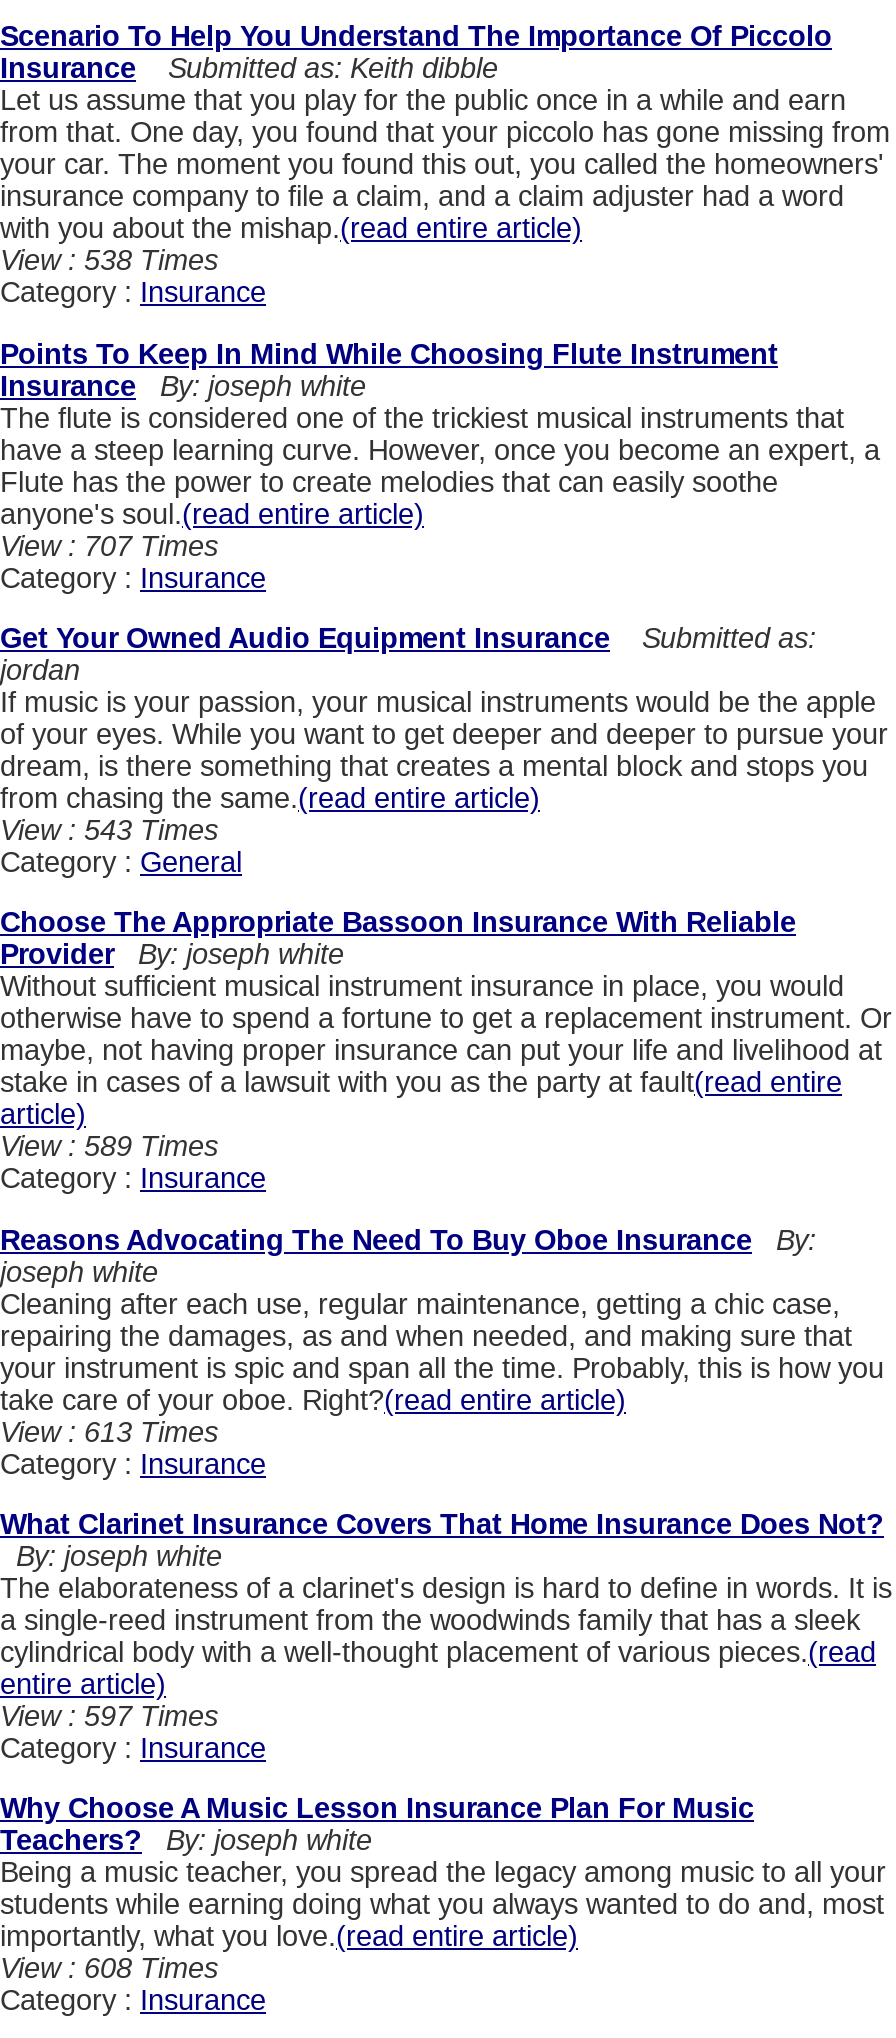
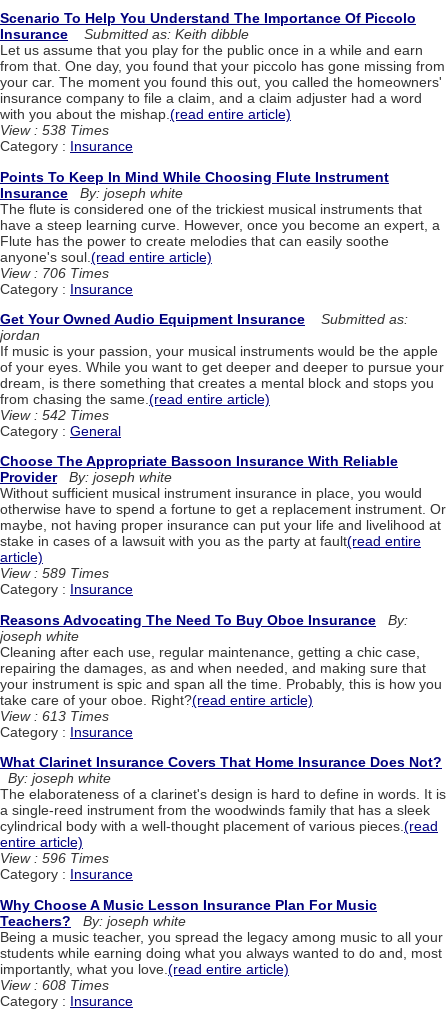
[0,529,218,561] View : 707 Times -> [0,265,109,281] View : 706 Times
[0,814,218,846] View : 543 Times -> [0,407,109,423] View : 542 Times
[0,1700,218,1732] View : 597 Times -> [0,850,109,866] View : 596 Times

